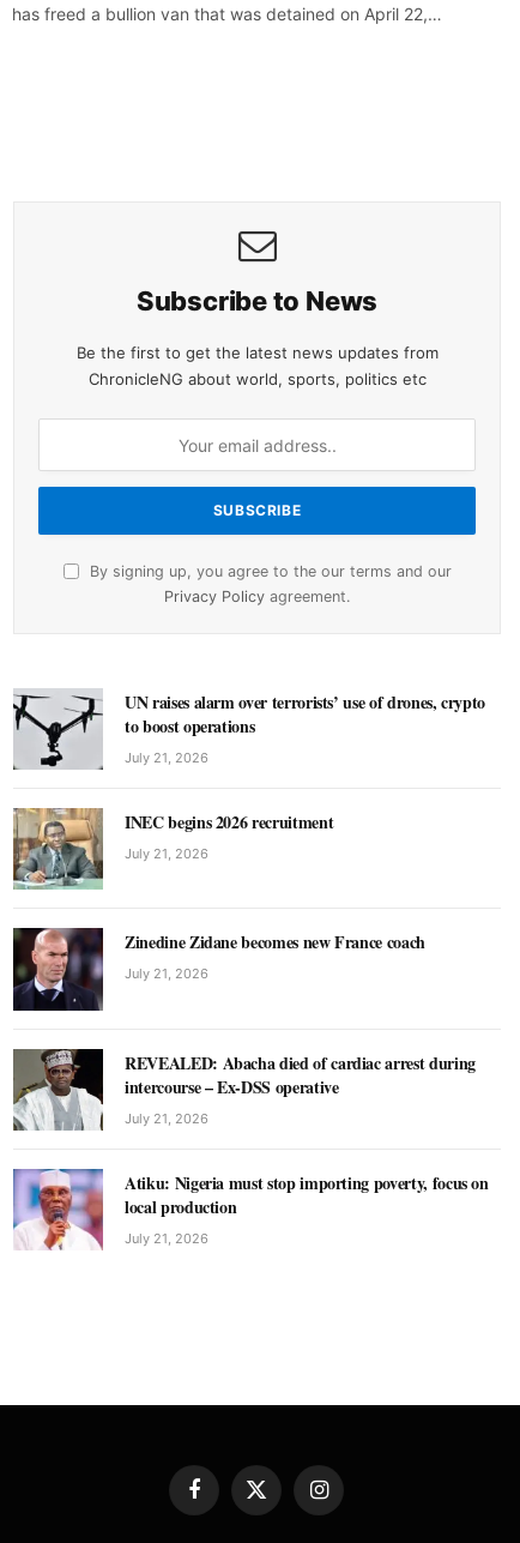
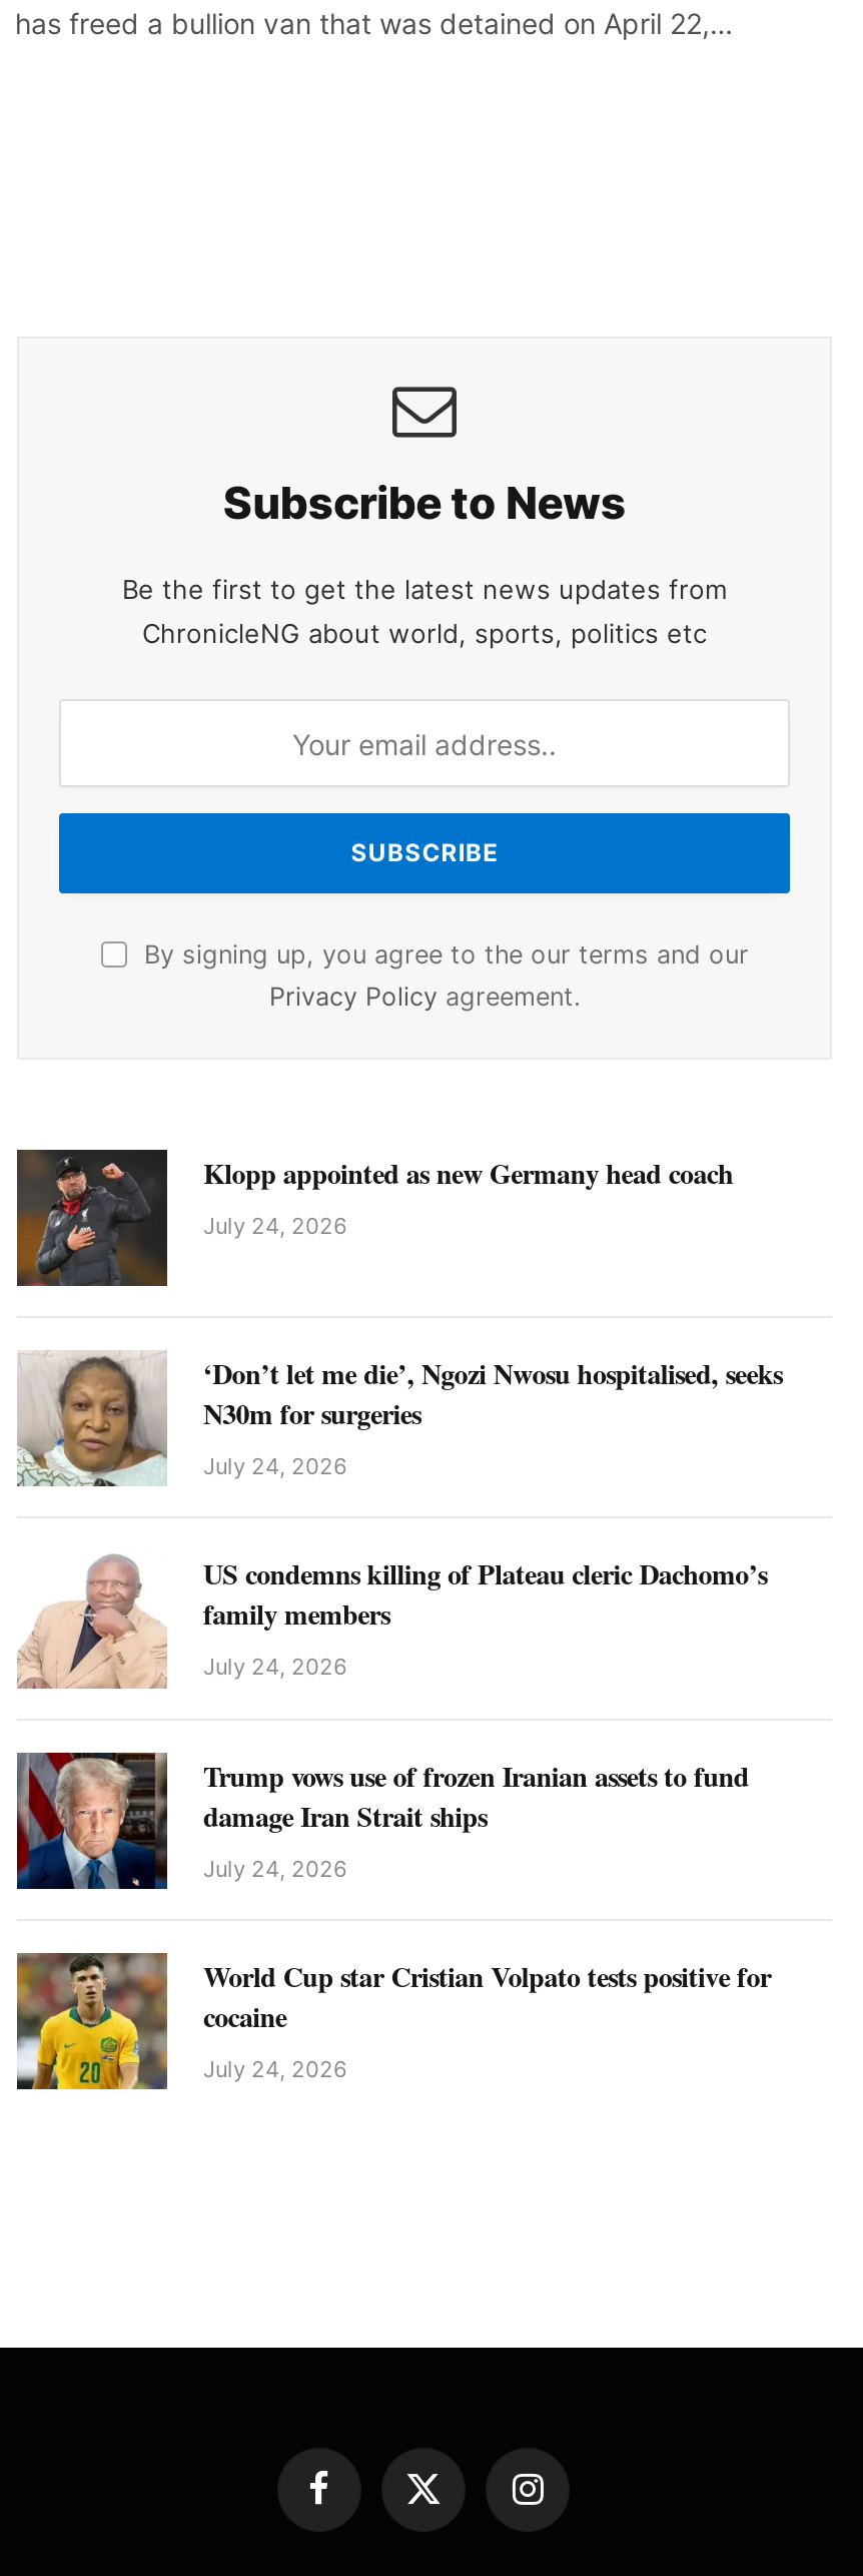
[13,688,485,770] [image] | UN raises alarm over terrorists’ use of drones, crypto | to boost operations | July 21, 2026 -> [15,1148,733,1288] [image] | Klopp appointed as new Germany head coach | July 24, 2026
[12,808,333,888] [image] | INEC begins 2026 recruitment | July 21, 2026 -> [17,1352,782,1486] [image] | ‘Don’t let me die’, Ngozi Nwosu hospitalised, seeks | N30m for surgeries | July 24, 2026
[12,927,425,1012] [image] | Zinedine Zidane becomes new France coach | July 21, 2026 -> [17,1550,767,1691] [image] | US condemns killing of Plateau cleric Dachomo’s | family members | July 24, 2026
[12,1048,476,1132] [image] | REVEALED: Abacha died of cardiac arrest during | intercourse – Ex-DSS operative | July 21, 2026 -> [15,1751,749,1891] [image] | Trump vows use of frozen Iranian assets to fund | damage Iran Strait ships | July 24, 2026
[12,1168,489,1250] [image] | Atiku: Nigeria must stop importing poverty, focus on | local production | July 21, 2026 -> [15,1951,771,2091] [image] | World Cup star Cristian Volpato tests positive for | cocaine | July 24, 2026

